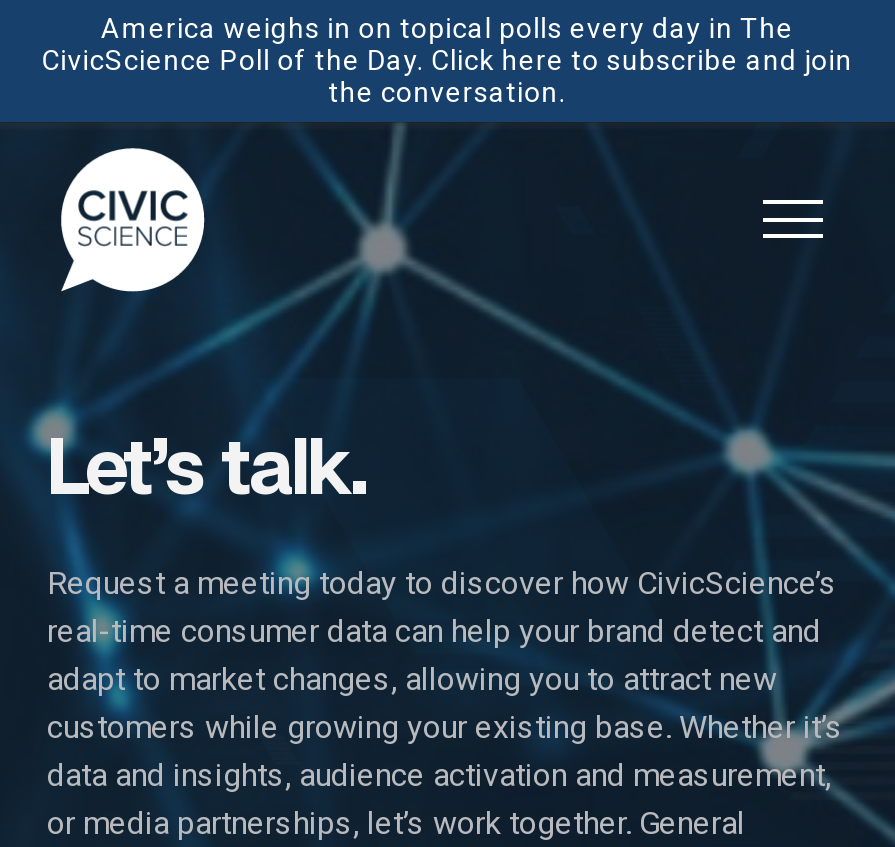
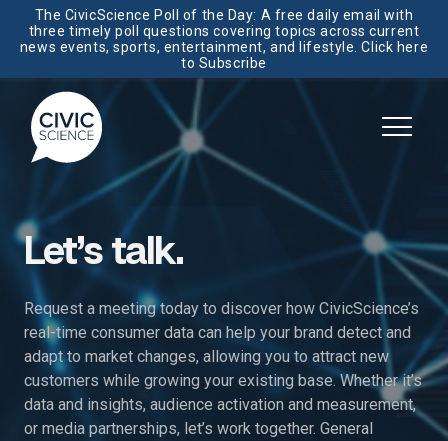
[41,12,853,108] America weighs in on topical polls every day in The | CivicScience Poll of the Day. Click here to subscribe and join | the conversation. -> [20,7,428,71] The CivicScience Poll of the Day: A free daily email with | three timely poll questions covering topics across current | news events, sports, entertainment, and lifestyle. Click here | to Subscribe

